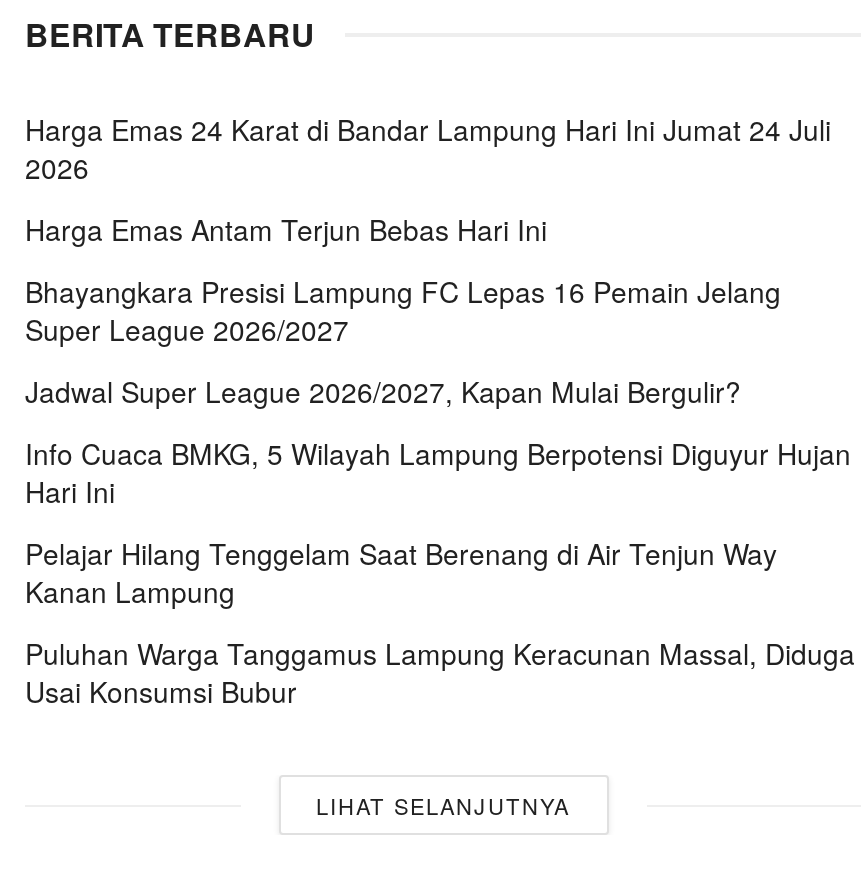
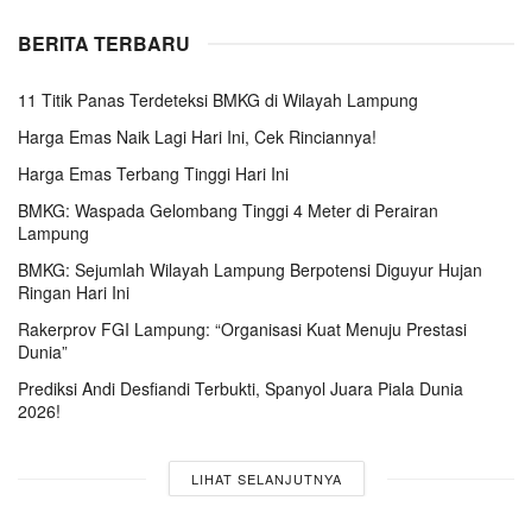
[25,110,831,188] Harga Emas 24 Karat di Bandar Lampung Hari Ini Jumat 24 Juli | 2026 -> [18,88,418,112] 11 Titik Panas Terdeteksi BMKG di Wilayah Lampung
[25,210,547,250] Harga Emas Antam Terjun Bebas Hari Ini -> [18,125,377,149] Harga Emas Naik Lagi Hari Ini, Cek Rinciannya!
[25,272,781,350] Bhayangkara Presisi Lampung FC Lepas 16 Pemain Jelang | Super League 2026/2027 -> [18,162,289,186] Harga Emas Terbang Tinggi Hari Ini
[25,372,741,412] Jadwal Super League 2026/2027, Kapan Mulai Bergulir? -> [18,199,438,245] BMKG: Waspada Gelombang Tinggi 4 Meter di Perairan | Lampung
[25,434,851,512] Info Cuaca BMKG, 5 Wilayah Lampung Berpotensi Diguyur Hujan | Hari Ini -> [18,258,482,304] BMKG: Sejumlah Wilayah Lampung Berpotensi Diguyur Hujan | Ringan Hari Ini
[25,534,777,612] Pelajar Hilang Tenggelam Saat Berenang di Air Tenjun Way | Kanan Lampung -> [18,317,467,364] Rakerprov FGI Lampung: “Organisasi Kuat Menuju Prestasi | Dunia”
[25,634,855,712] Puluhan Warga Tanggamus Lampung Keracunan Massal, Diduga | Usai Konsumsi Bubur -> [18,377,463,423] Prediksi Andi Desfiandi Terbukti, Spanyol Juara Piala Dunia | 2026!

